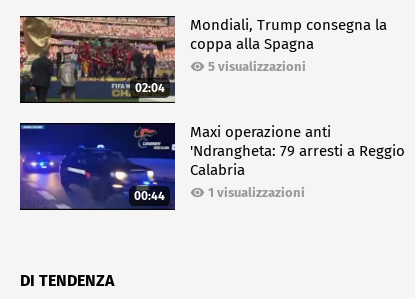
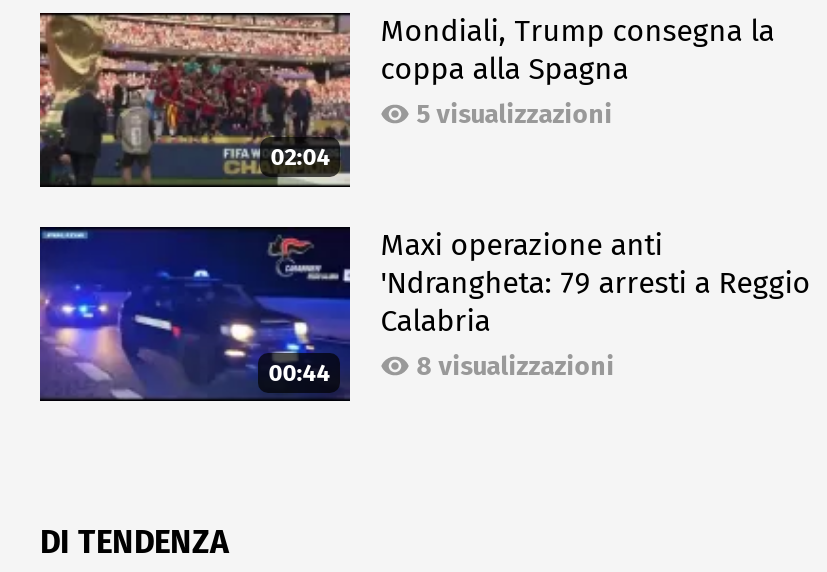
[208,185,305,200] 1 visualizzazioni -> [416,352,614,382] 8 visualizzazioni

